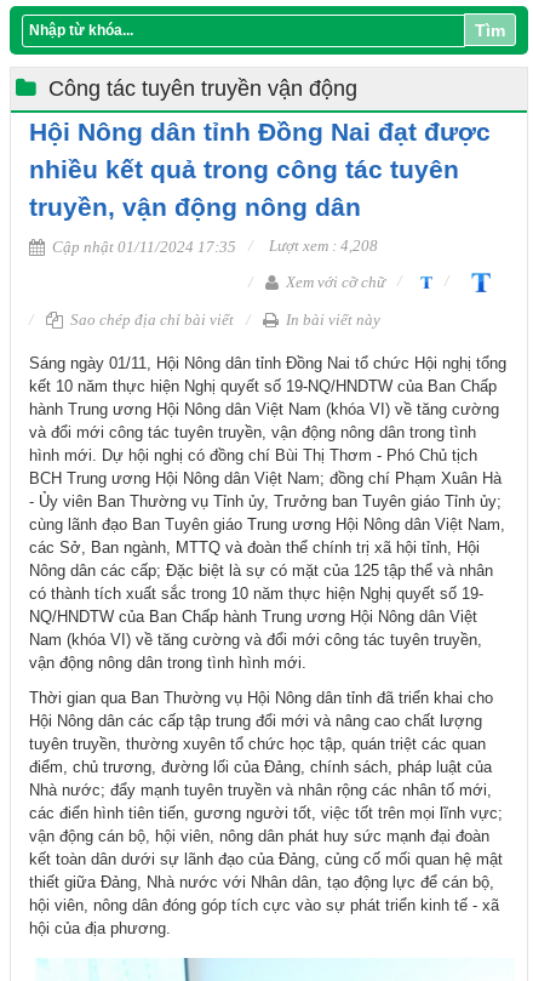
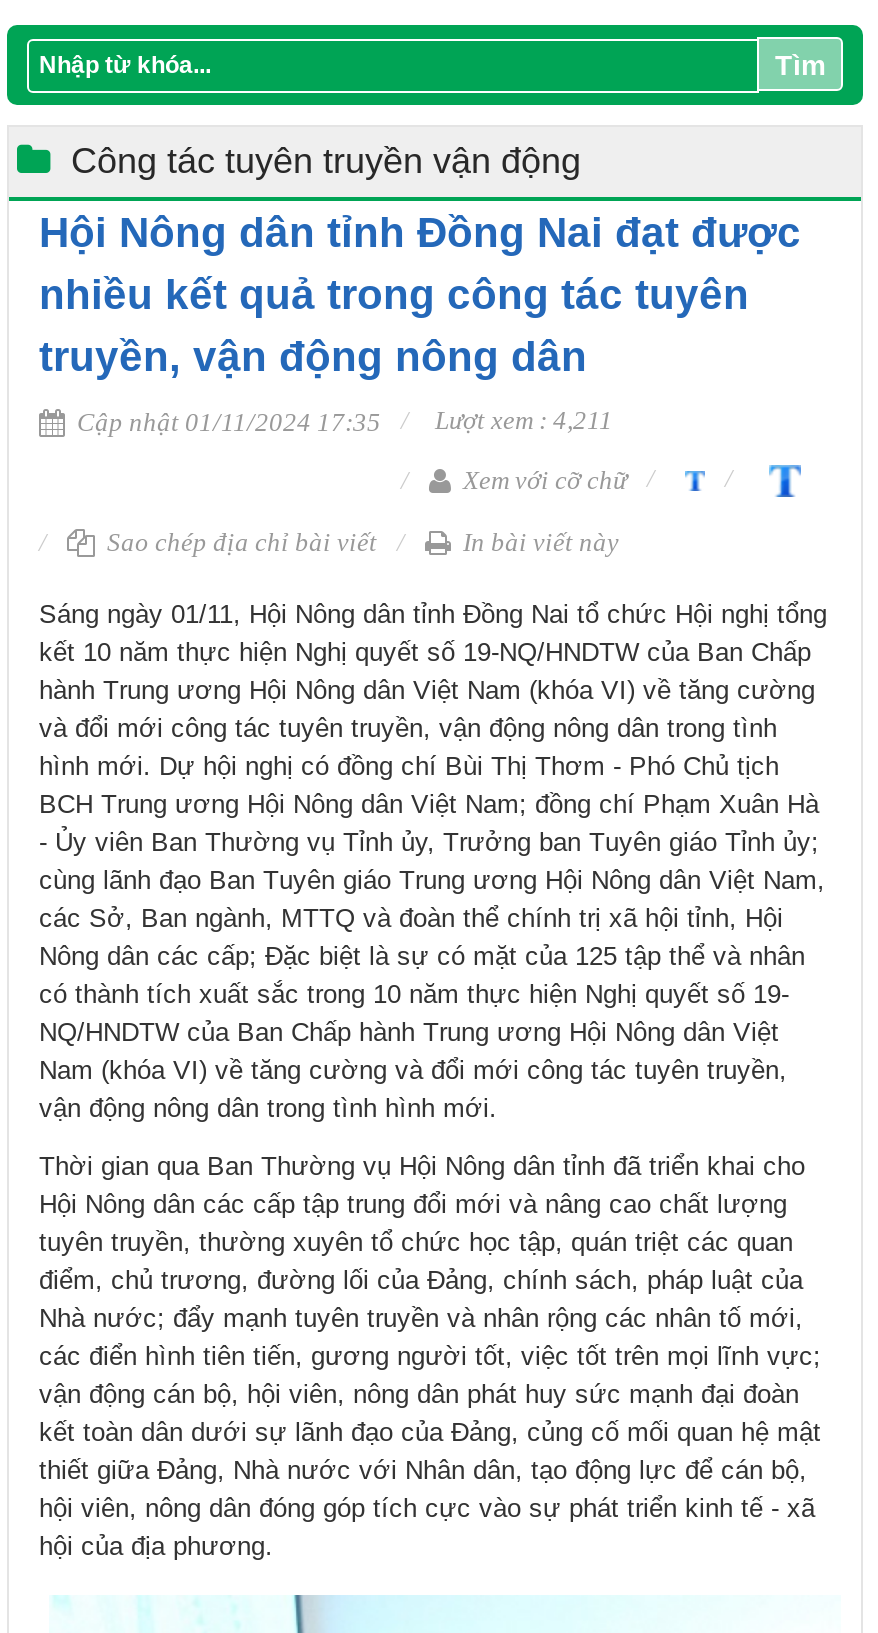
[48,236,378,256] Cập nhật 01/11/2024 17:35 Lượt xem : 4,208 -> [71,405,613,437] Cập nhật 01/11/2024 17:35 Lượt xem : 4,211

